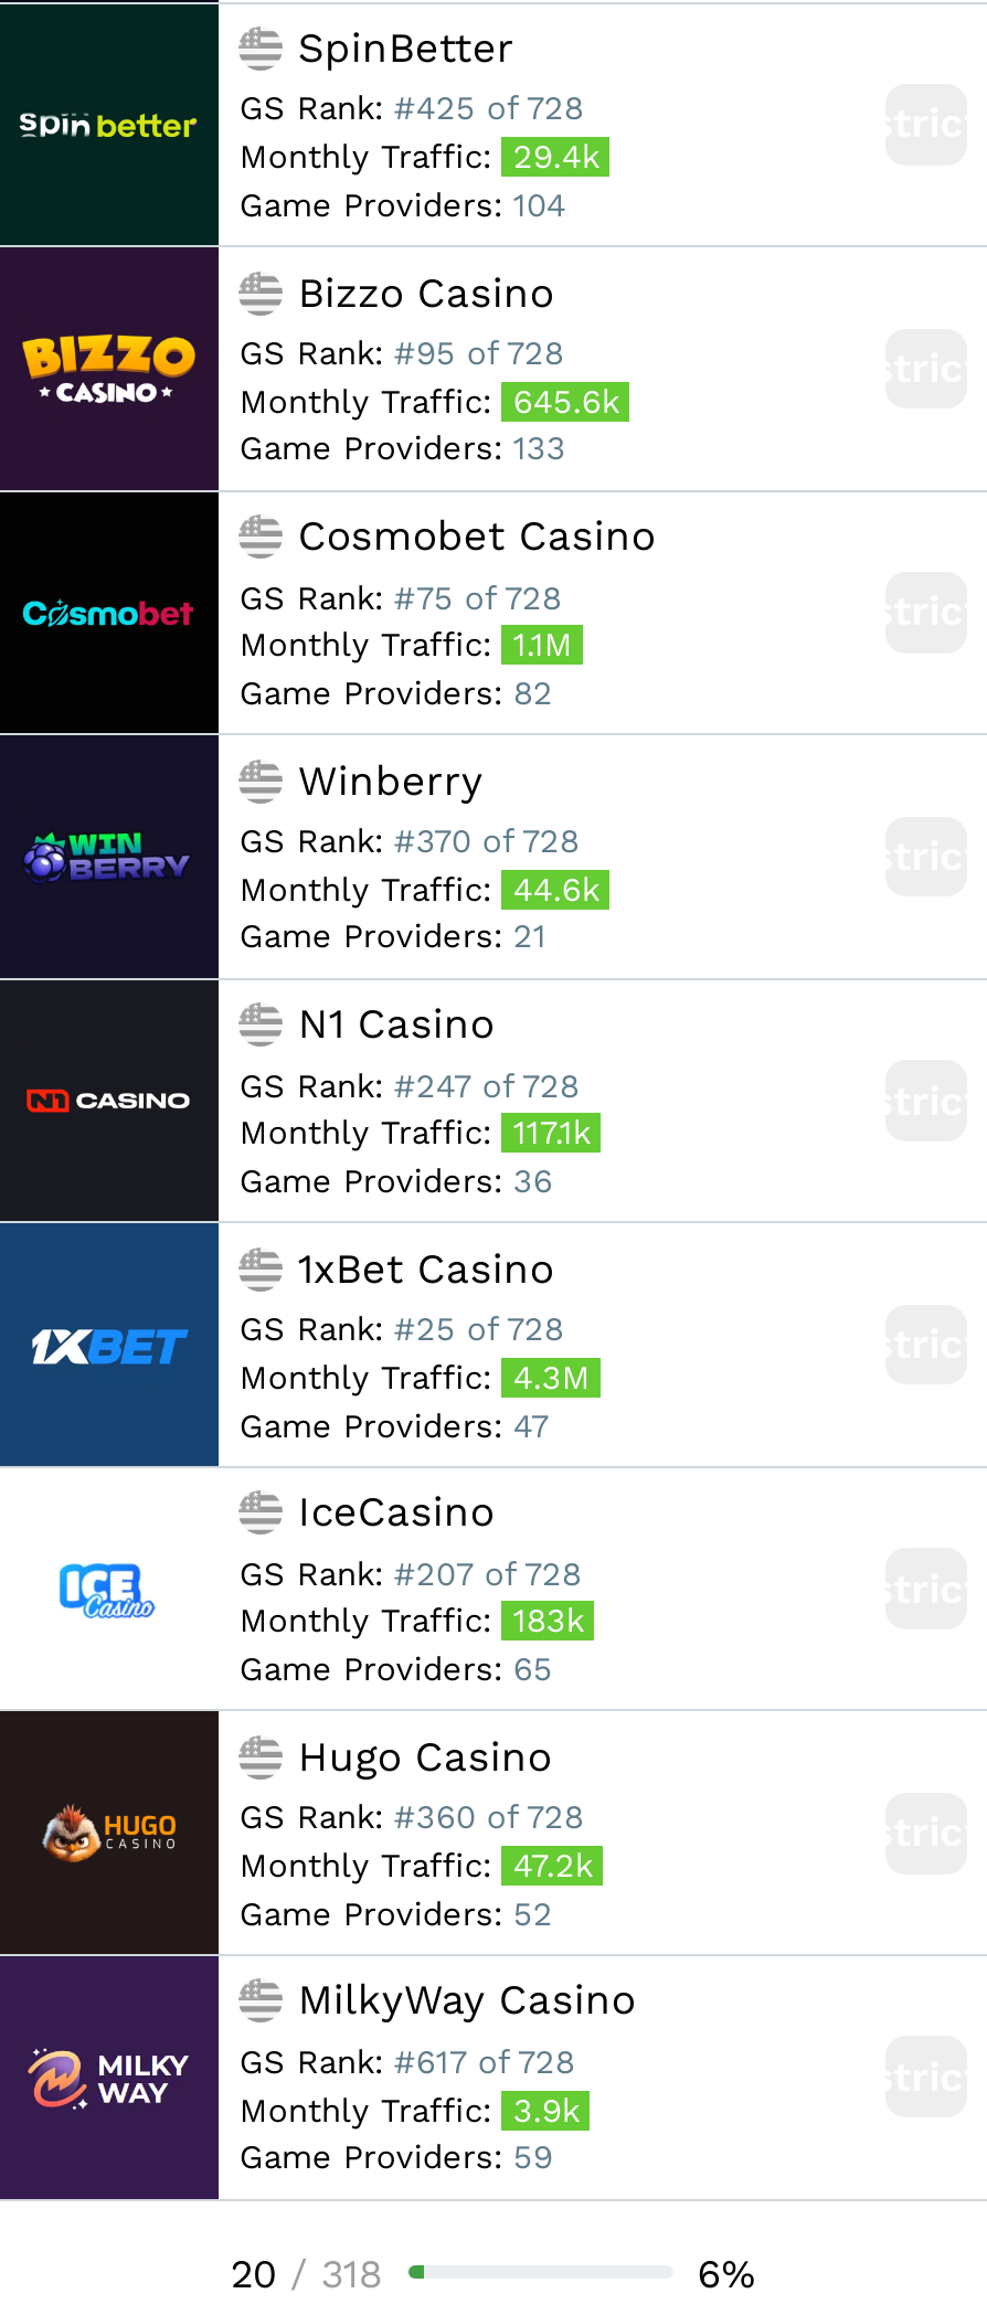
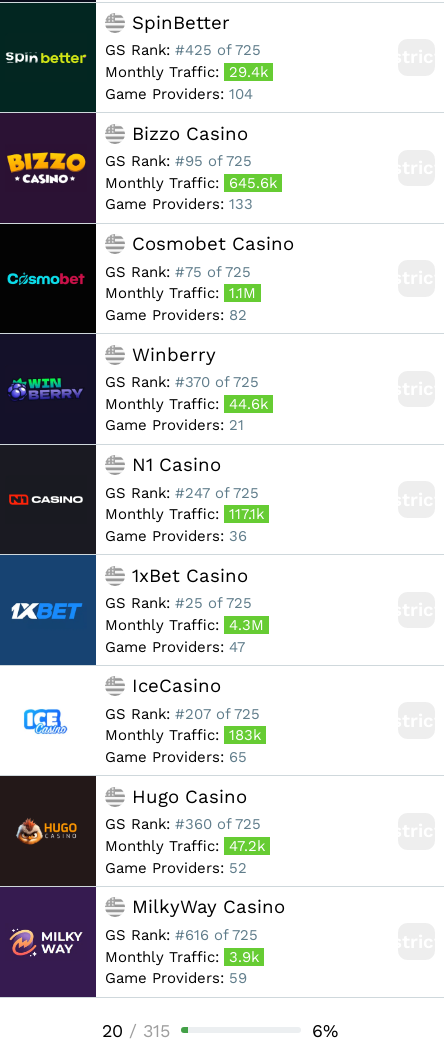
[239,89,584,129] GS Rank: #425 of 728 -> [105,41,261,59] GS Rank: #425 of 725
[239,333,564,373] GS Rank: #95 of 728 -> [105,152,252,170] GS Rank: #95 of 725
[239,577,562,617] GS Rank: #75 of 728 -> [105,262,251,280] GS Rank: #75 of 725
[239,821,579,861] GS Rank: #370 of 728 -> [105,373,259,391] GS Rank: #370 of 725
[239,1066,579,1105] GS Rank: #247 of 728 -> [105,484,259,502] GS Rank: #247 of 725
[239,1310,564,1349] GS Rank: #25 of 728 -> [105,594,252,612] GS Rank: #25 of 725
[239,1554,581,1593] GS Rank: #207 of 728 -> [105,705,260,723] GS Rank: #207 of 725
[239,1798,584,1837] GS Rank: #360 of 728 -> [105,815,261,833] GS Rank: #360 of 725
[239,2042,575,2082] GS Rank: #617 of 728 -> [105,926,258,944] GS Rank: #616 of 725
[230,2250,383,2296] 20 / 318 -> [102,1020,170,1041] 20 / 315

